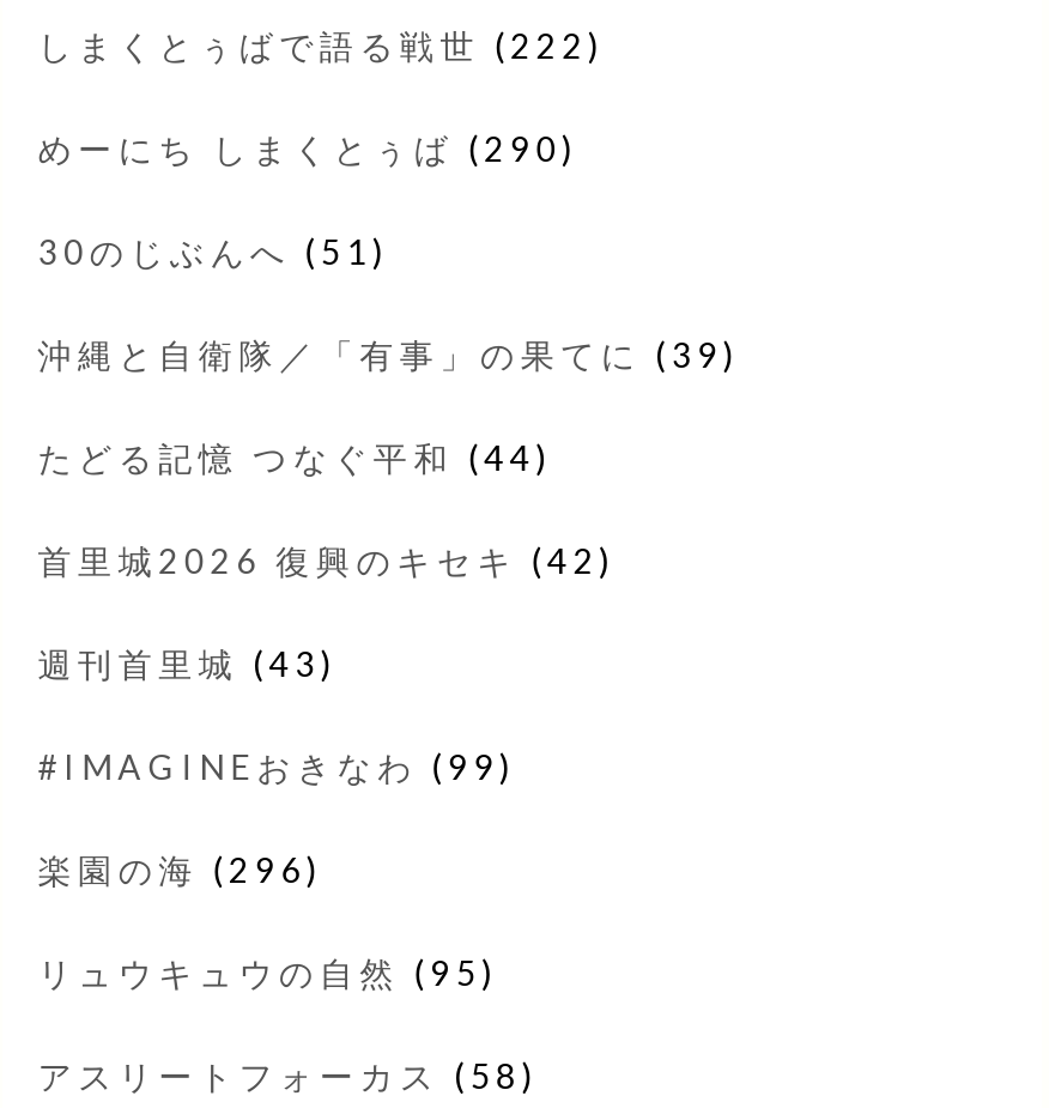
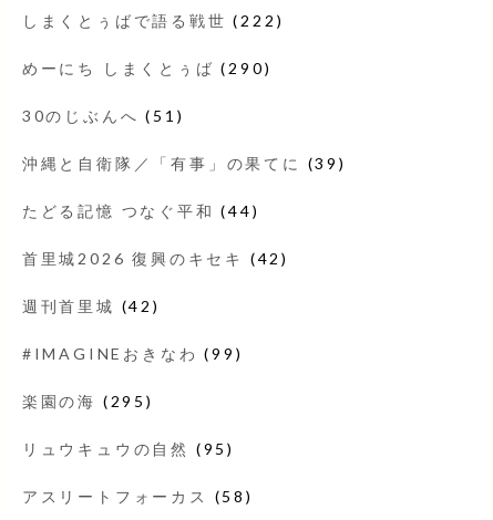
[38,643,337,683] 週刊首里城(43) -> [22,296,160,315] 週刊首里城(42)
[38,849,323,889] 楽園の海(296) -> [22,391,154,410] 楽園の海(295)

